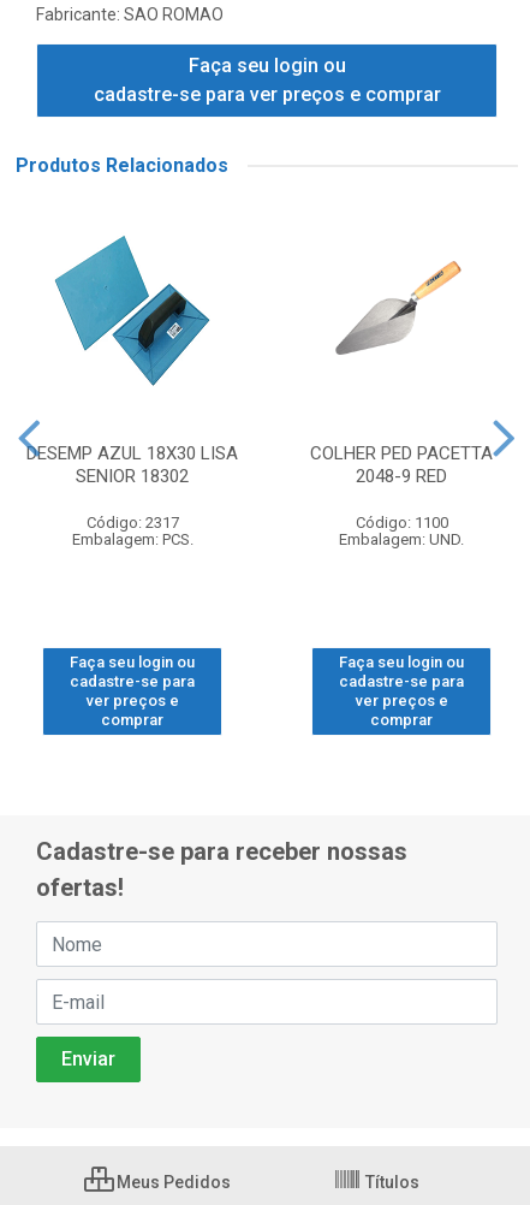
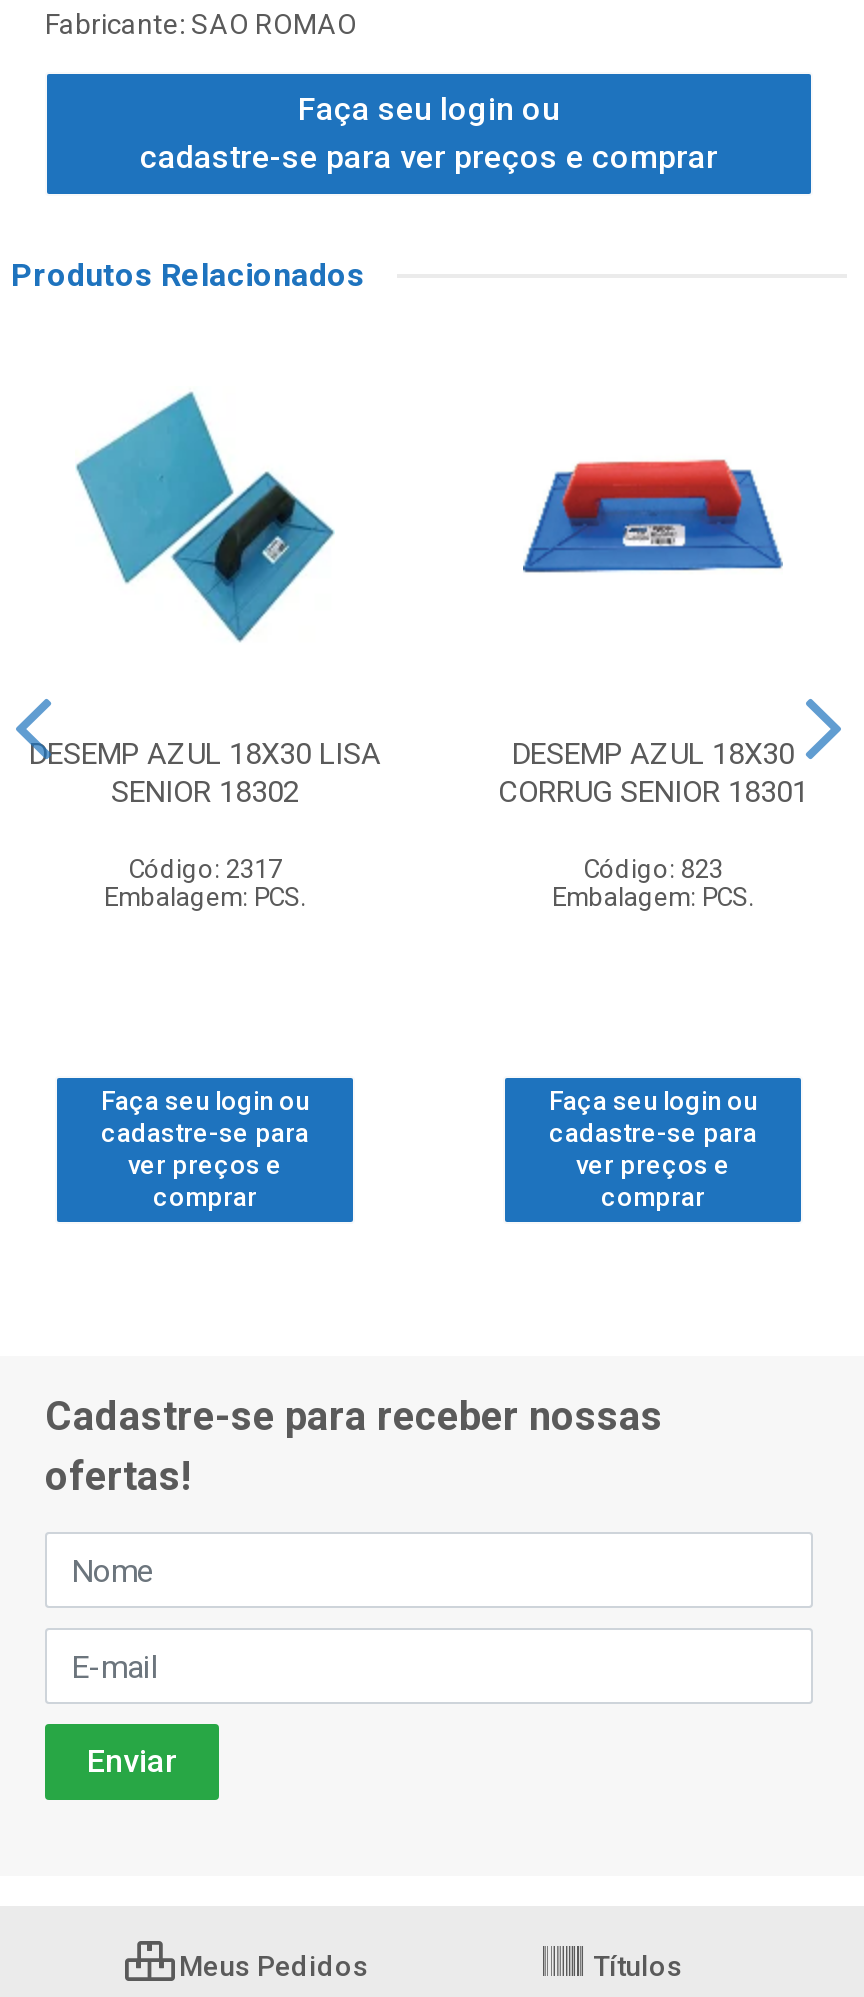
[323,260,478,356] [image] -> [521,436,785,590] [image]
[310,443,493,487] COLHER PED PACETTA | 2048-9 RED -> [498,736,808,810] DESEMP AZUL 18X30 | CORRUG SENIOR 18301
[339,514,464,548] Código: 1100 | Embalagem: UND. -> [552,854,754,912] Código: 823 | Embalagem: PCS.

